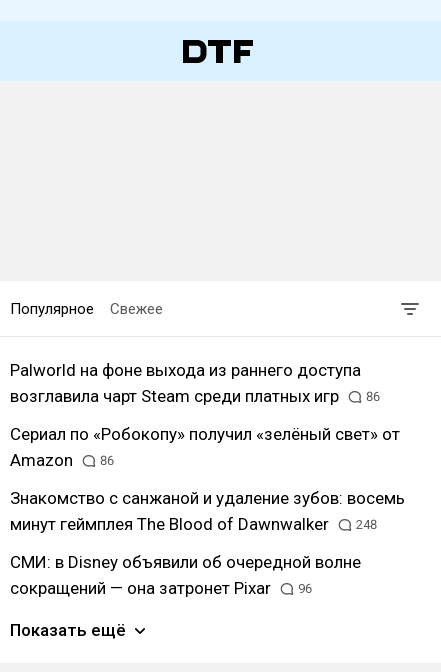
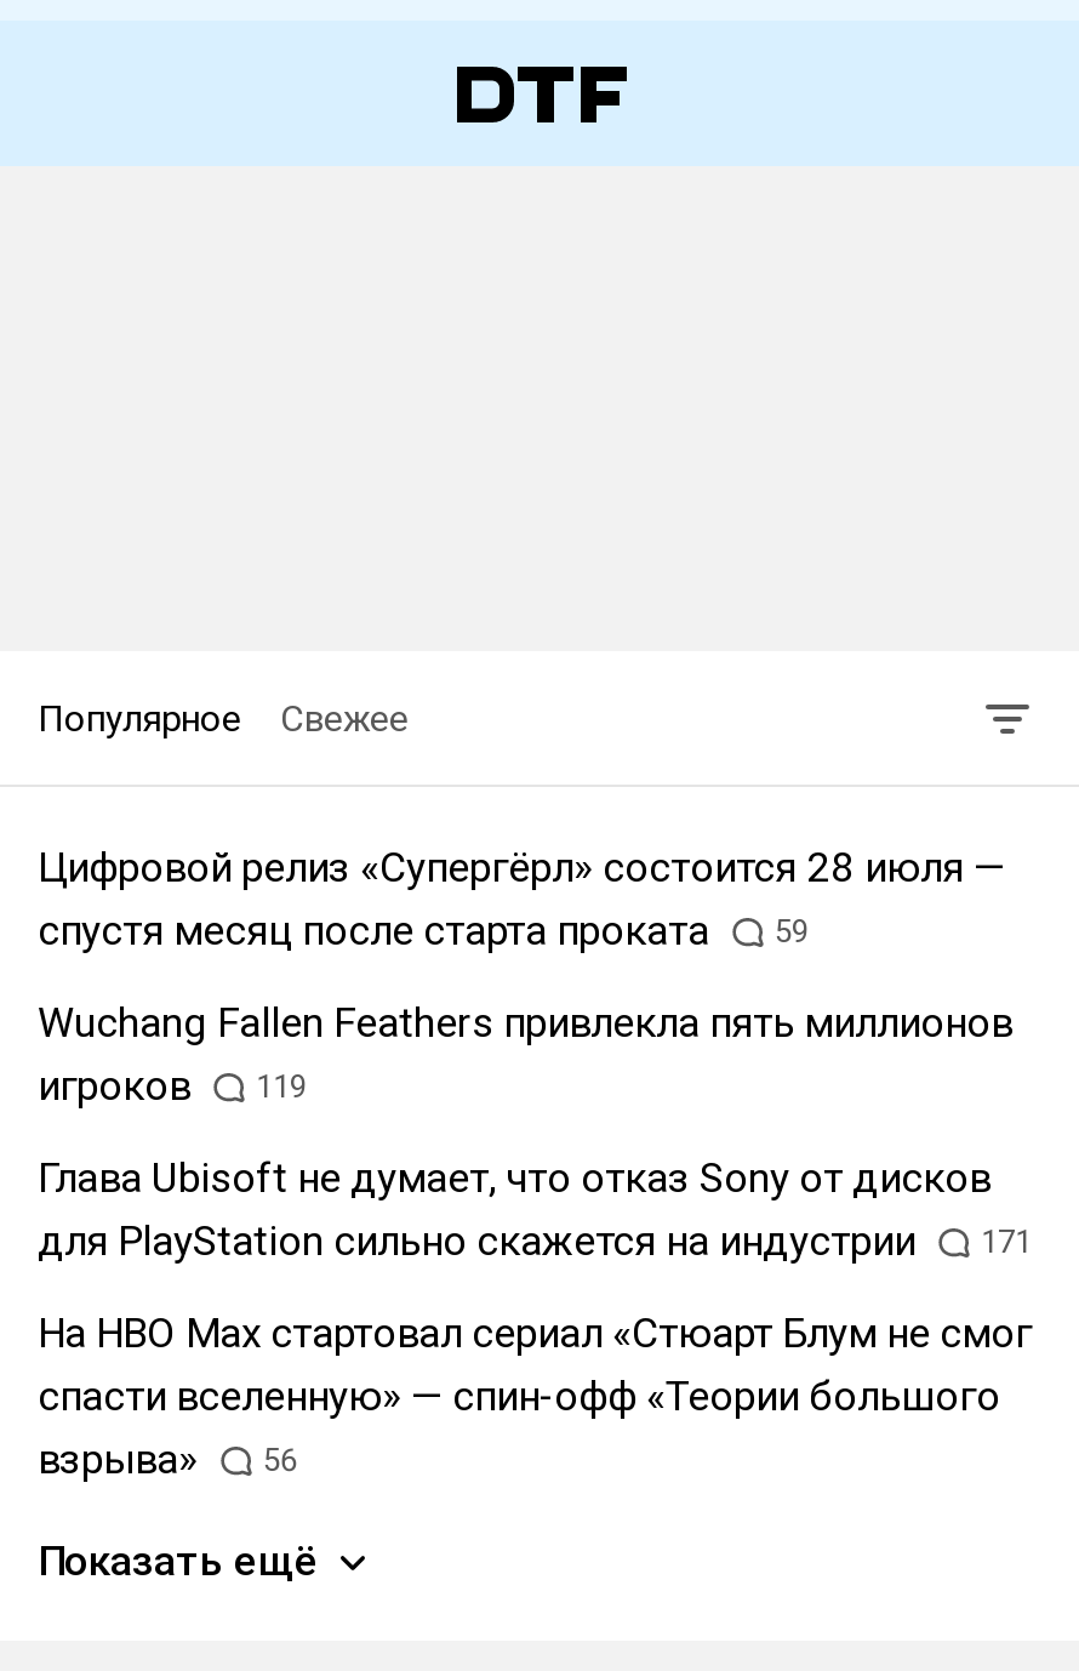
[10,360,380,406] Palworld на фоне выхода из раннего доступа | возглавила чарт Steam среди платных игр | 86 -> [38,843,1005,954] Цифровой релиз «Супергёрл» состоится 28 июля — | спустя месяц после старта проката | 59
[10,424,400,470] Сериал по «Робокопу» получил «зелёный свет» от | Amazon | 86 -> [38,998,1012,1110] Wuchang Fallen Feathers привлекла пять миллионов | игроков | 119
[10,488,405,534] Знакомство с санжаной и удаление зубов: восемь | минут геймплея The Blood of Dawnwalker | 248 -> [38,1153,1032,1265] Глава Ubisoft не думает, что отказ Sony от дисков | для PlayStation сильно скажется на индустрии | 171
[10,552,361,598] СМИ: в Disney объявили об очередной волне | сокращений — она затронет Pixar | 96 -> [38,1308,1032,1483] На HBO Max стартовал сериал «Стюарт Блум не смог | спасти вселенную» — спин-офф «Теории большого | взрыва» | 56

